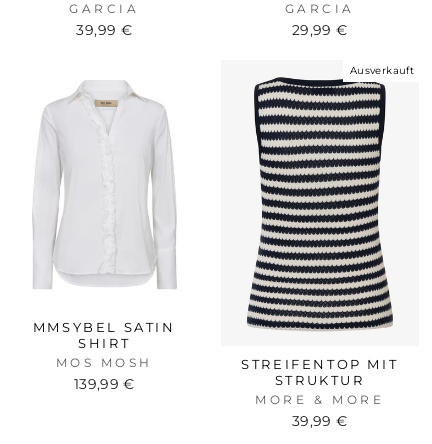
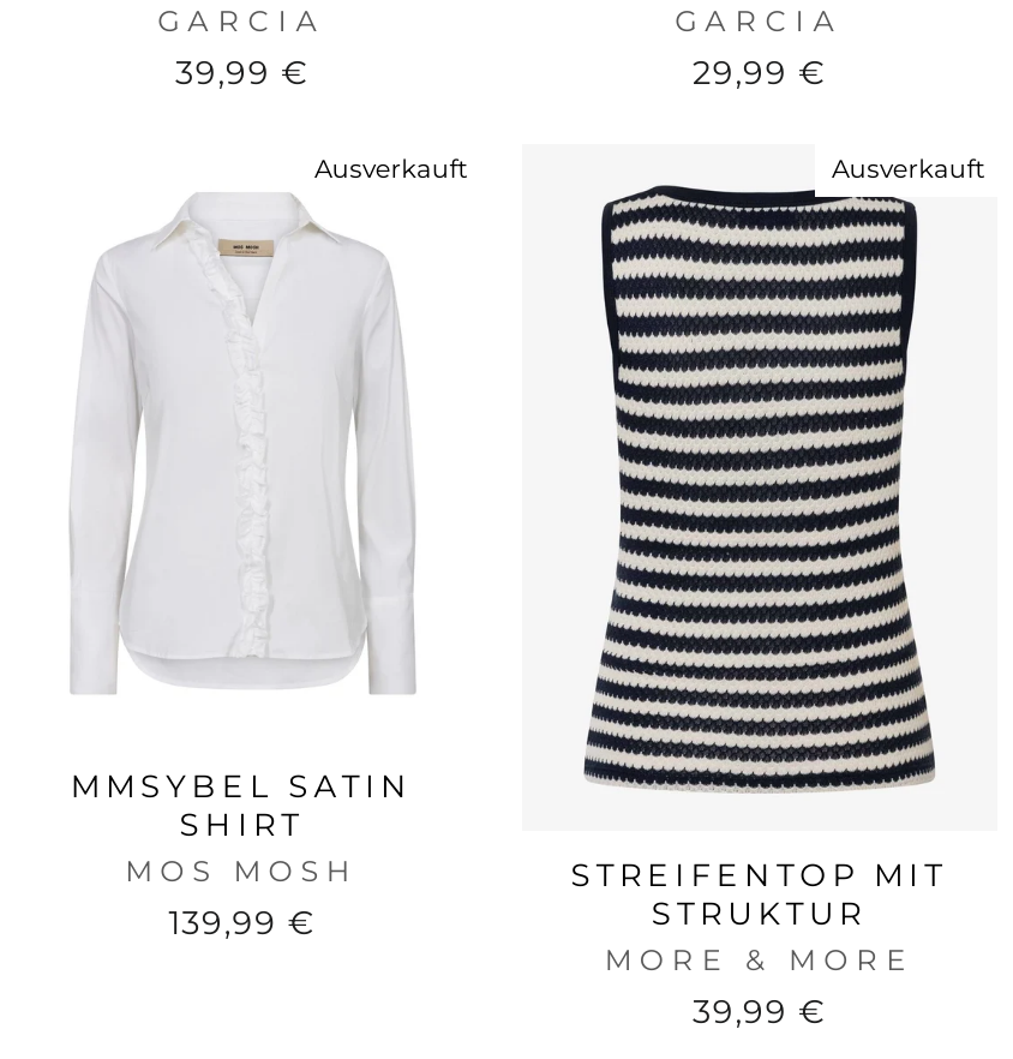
none -> [314,155,468,186] Ausverkauft

